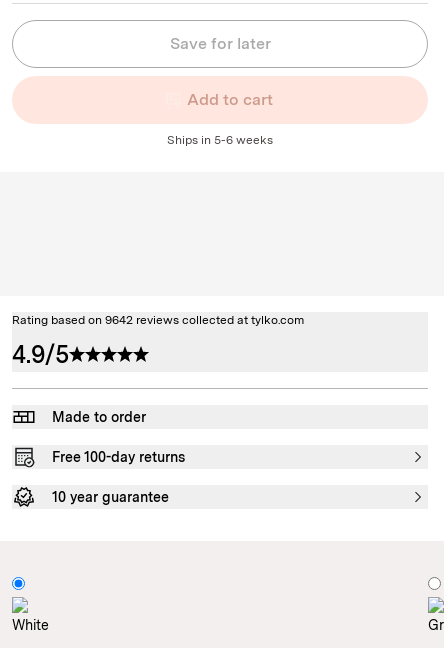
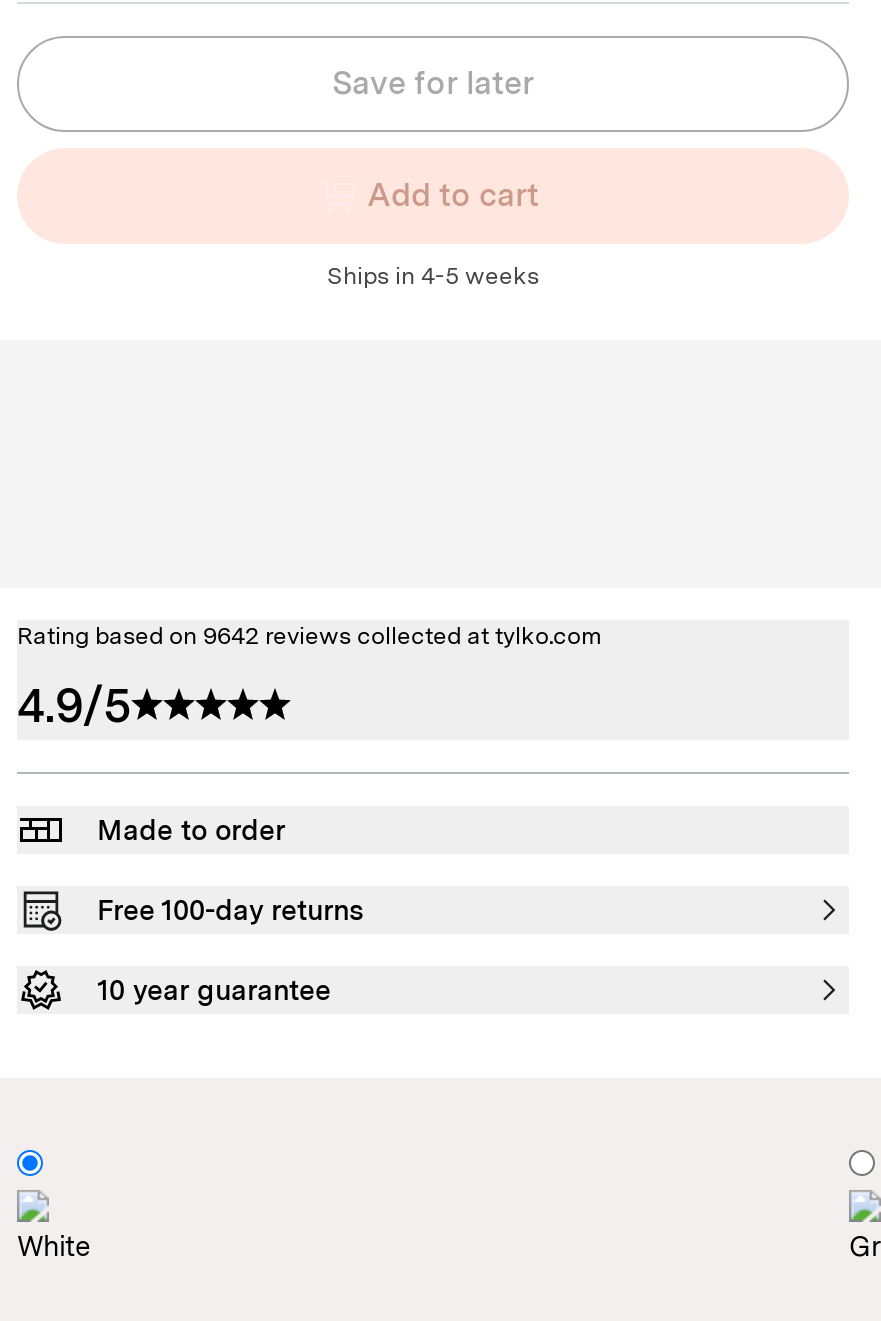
[167,133,273,147] Ships in 5-6 weeks -> [327,262,539,290] Ships in 4-5 weeks

